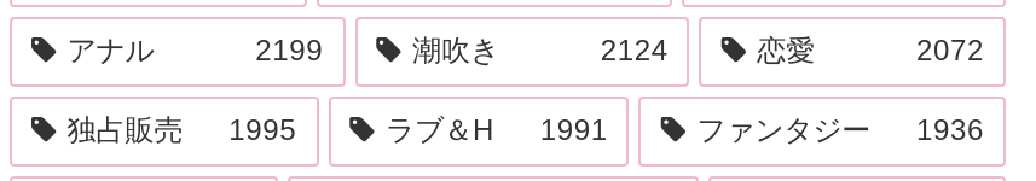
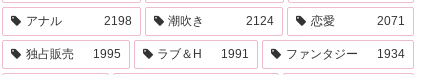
[256,35,323,68] 2199 -> [104,14,132,28] 2198
[916,35,984,68] 2072 -> [377,14,405,28] 2071
[697,114,984,148] ファンタジー 1936 -> [286,47,405,61] ファンタジー 1934

